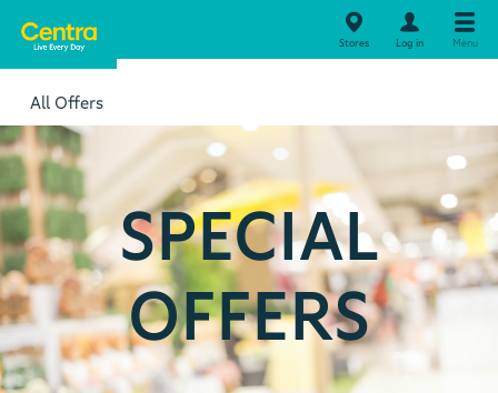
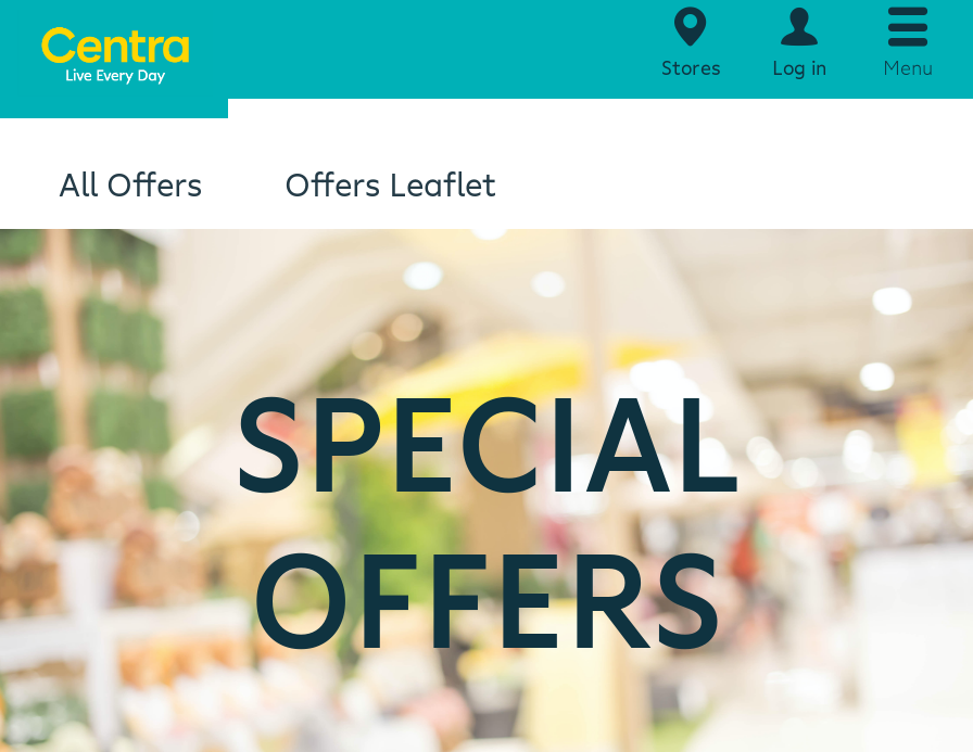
none -> [285,162,497,205] Offers Leaflet

